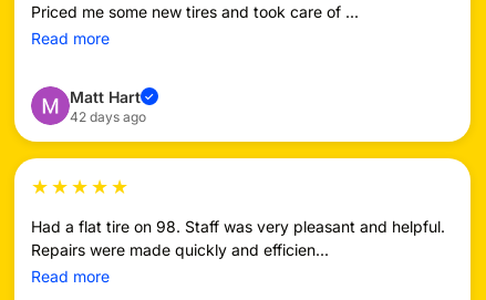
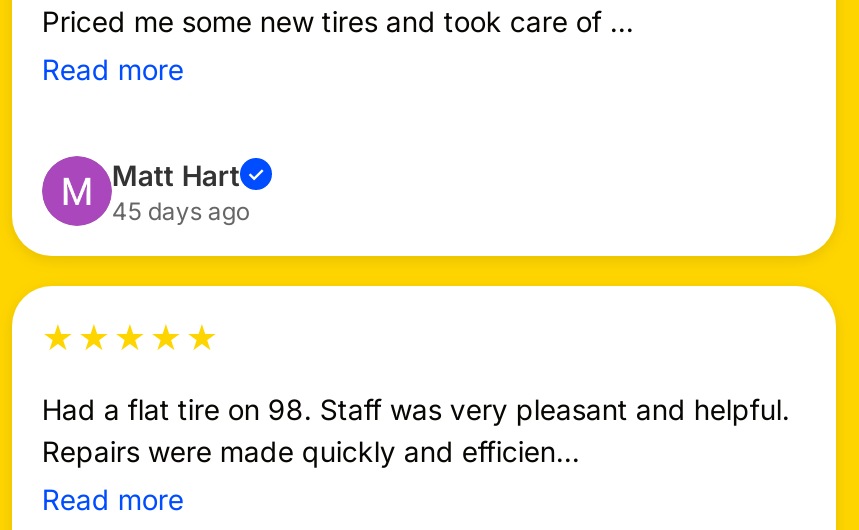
[70,108,146,125] 42 days ago -> [112,196,250,226] 45 days ago

